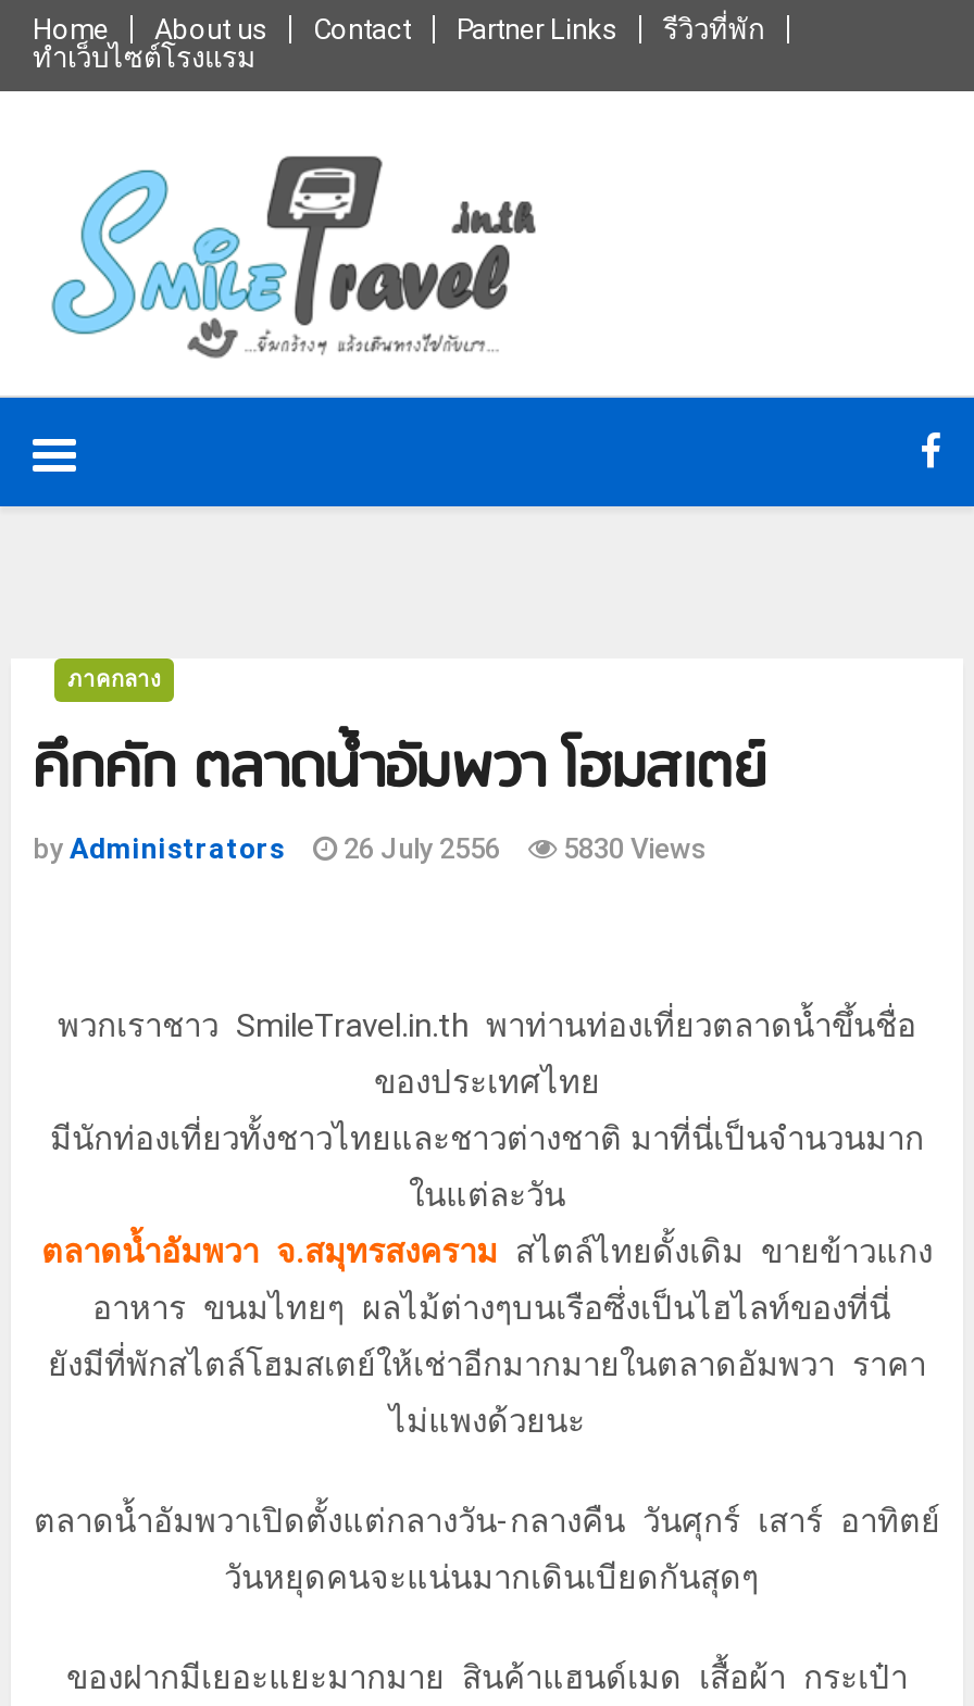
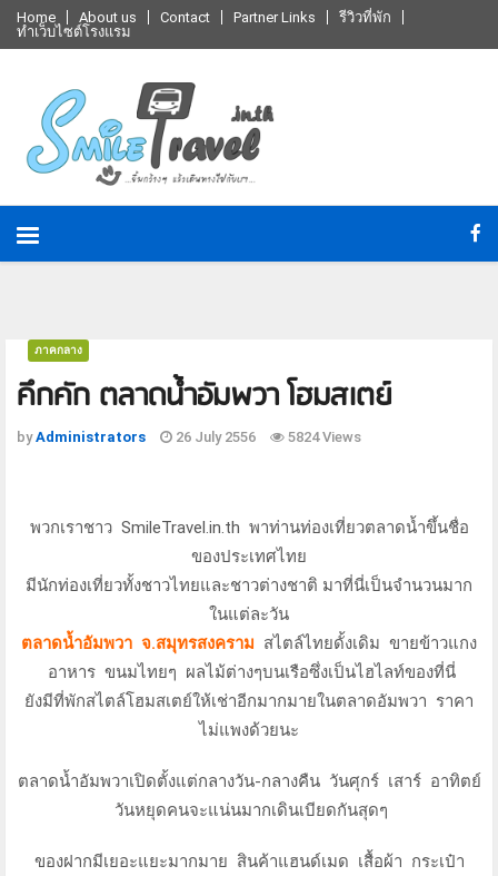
[33,832,707,865] by Administrators 26 July 2556 5830 Views -> [17,429,361,445] by Administrators 26 July 2556 5824 Views

